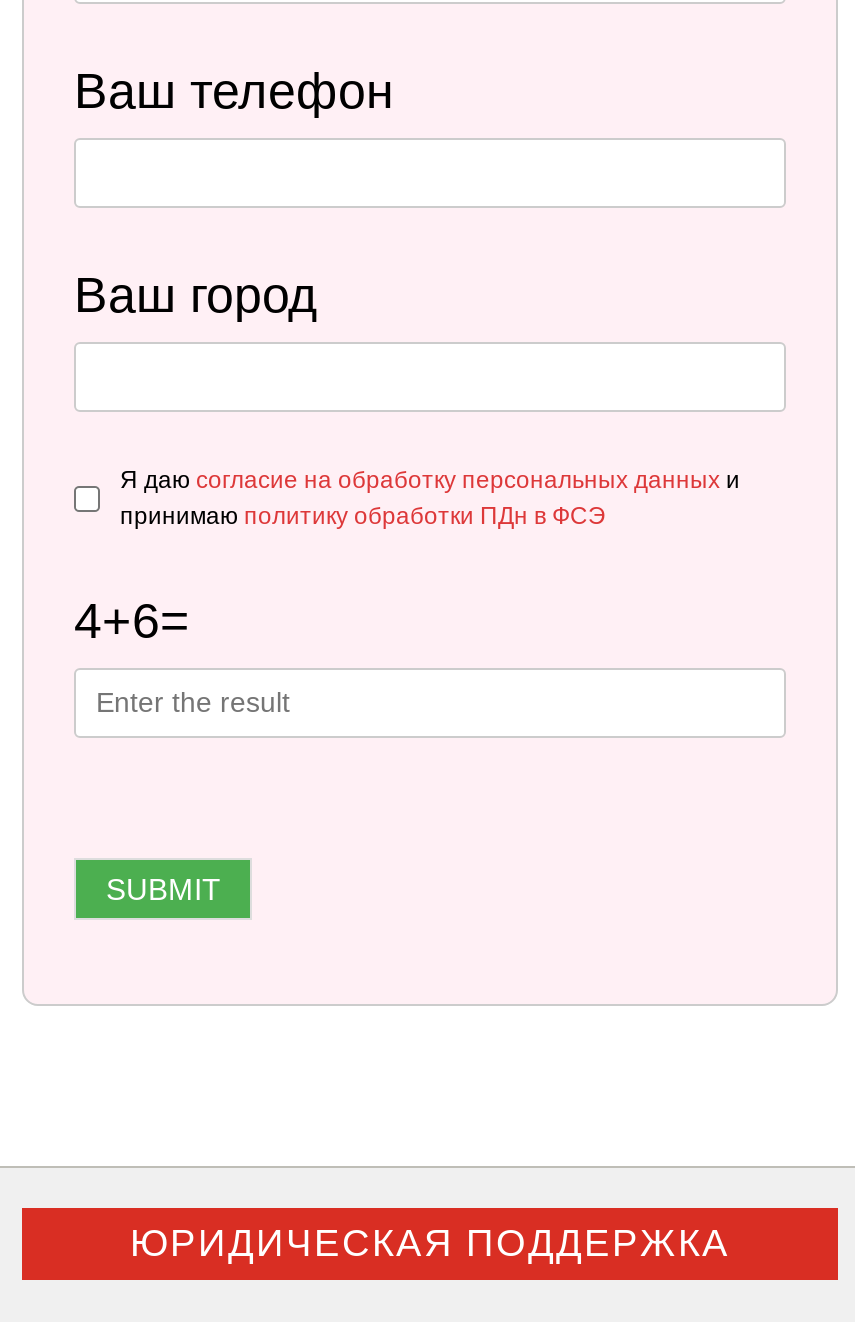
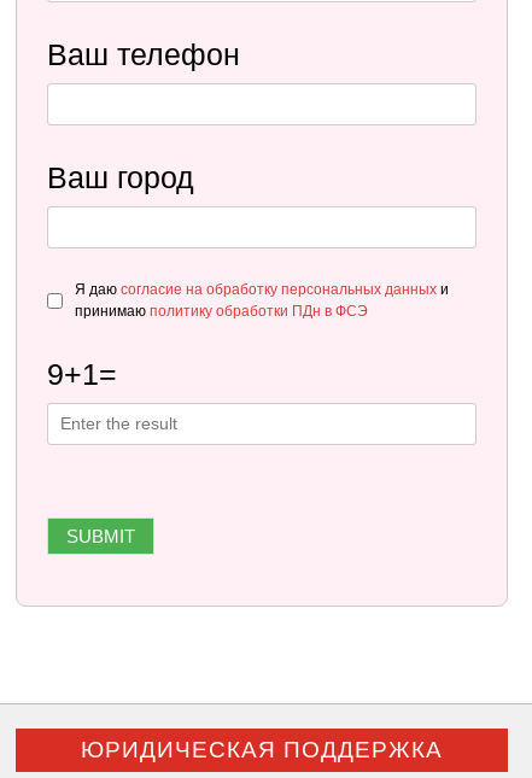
[74,593,190,649] 4+6= -> [47,357,117,391] 9+1=

